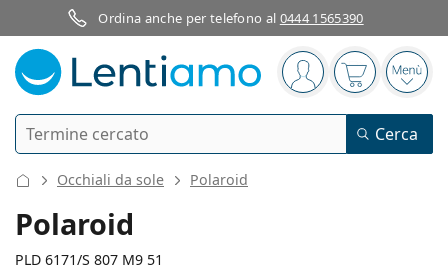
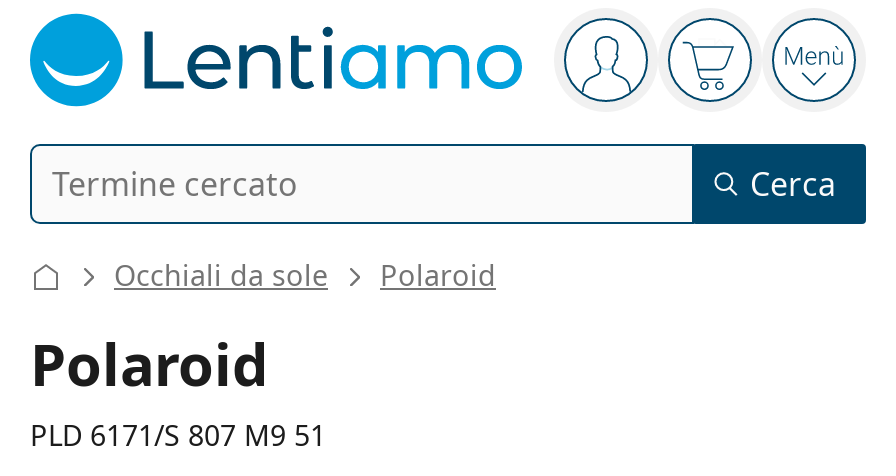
[98,9,364,27] Ordina anche per telefono al 0444 1565390 -> none

